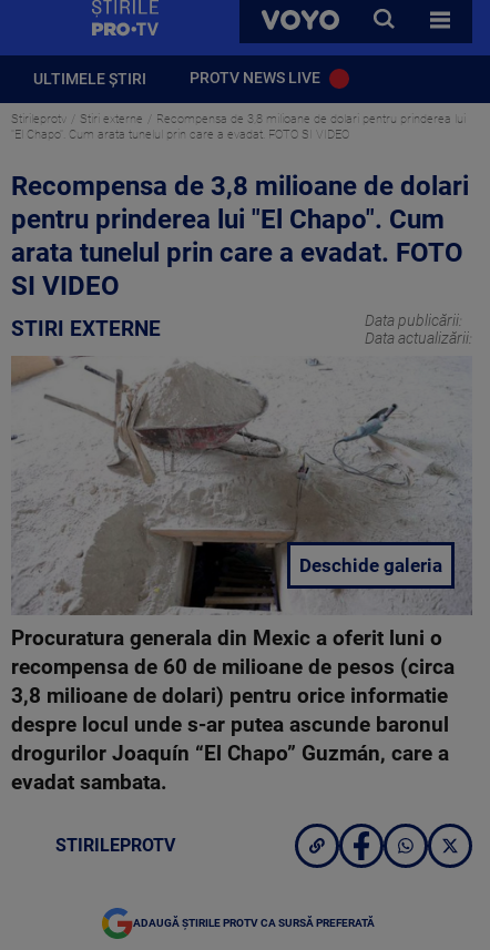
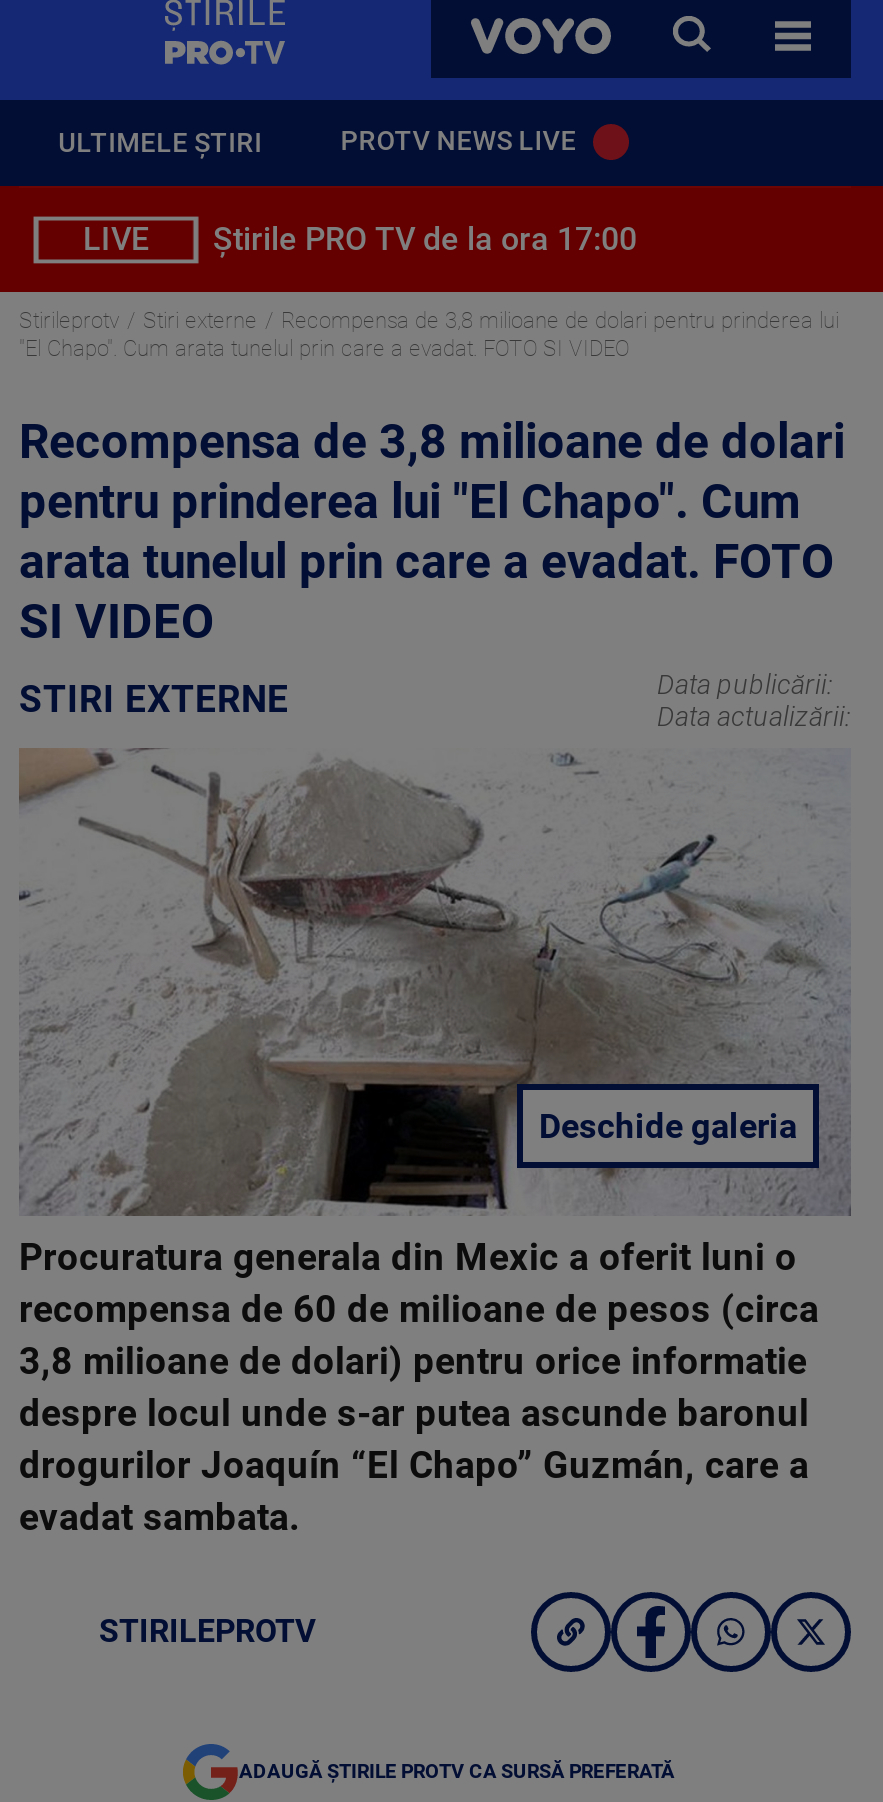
none -> [83,220,637,258] LIVE | Știrile PRO TV de la ora 17:00

